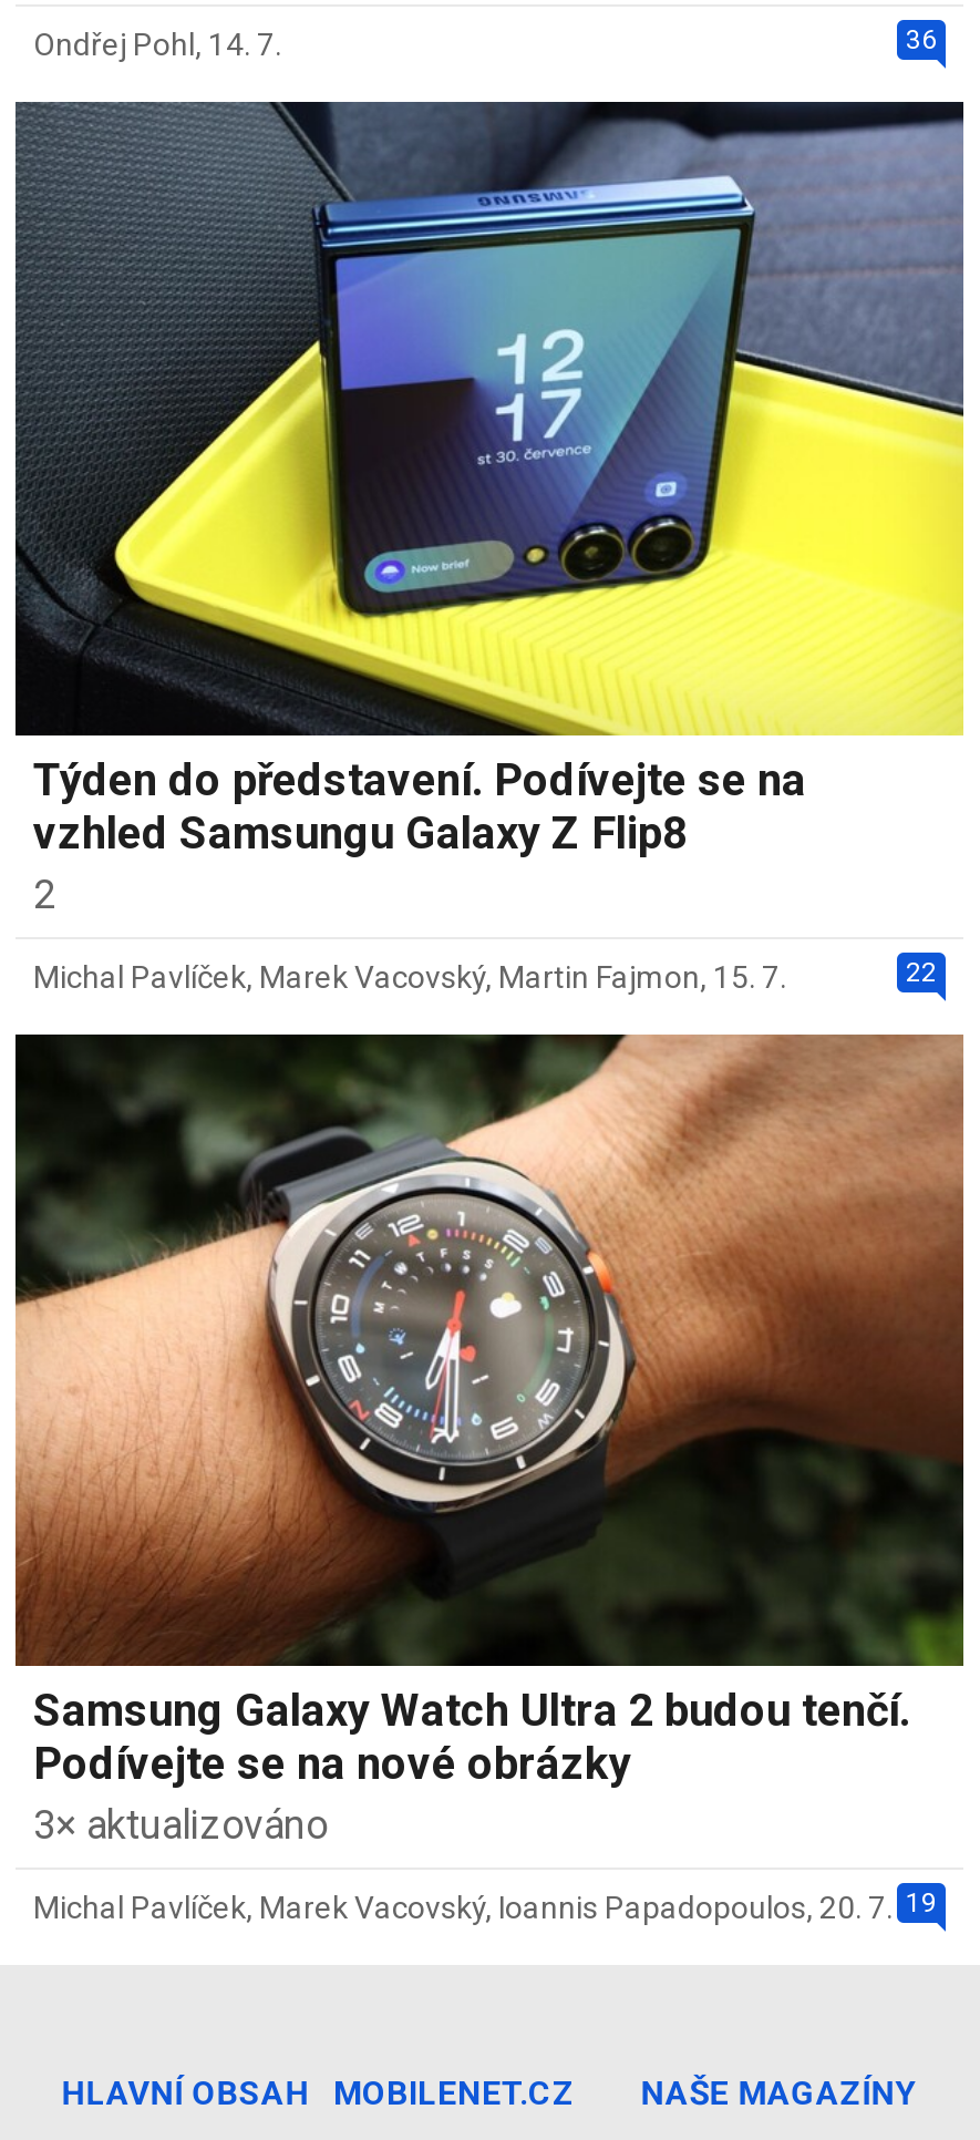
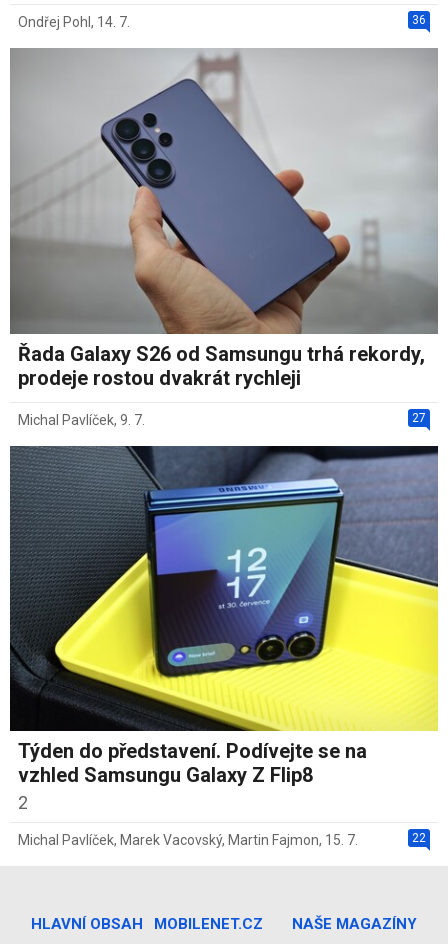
none -> [9,49,439,428] [image] | Řada Galaxy S26 od Samsungu trhá rekordy, | prodeje rostou dvakrát rychleji | 27 | Michal Pavlíček, 9. 7.
moved [13,100,966,994] -> [9,444,439,848]: [image] | Týden do představení. Podívejte se na | vzhled Samsungu Galaxy Z Flip8 | 2 | 22 | Michal Pavlíček, Marek Vacovský, Martin Fajmon, 15. 7.
[13,1032,966,1925] [image] | Samsung Galaxy Watch Ultra 2 budou tenčí. | Podívejte se na nové obrázky | 3× aktualizováno | 19 | Michal Pavlíček, Marek Vacovský, Ioannis Papadopoulos, 20. 7. -> none

